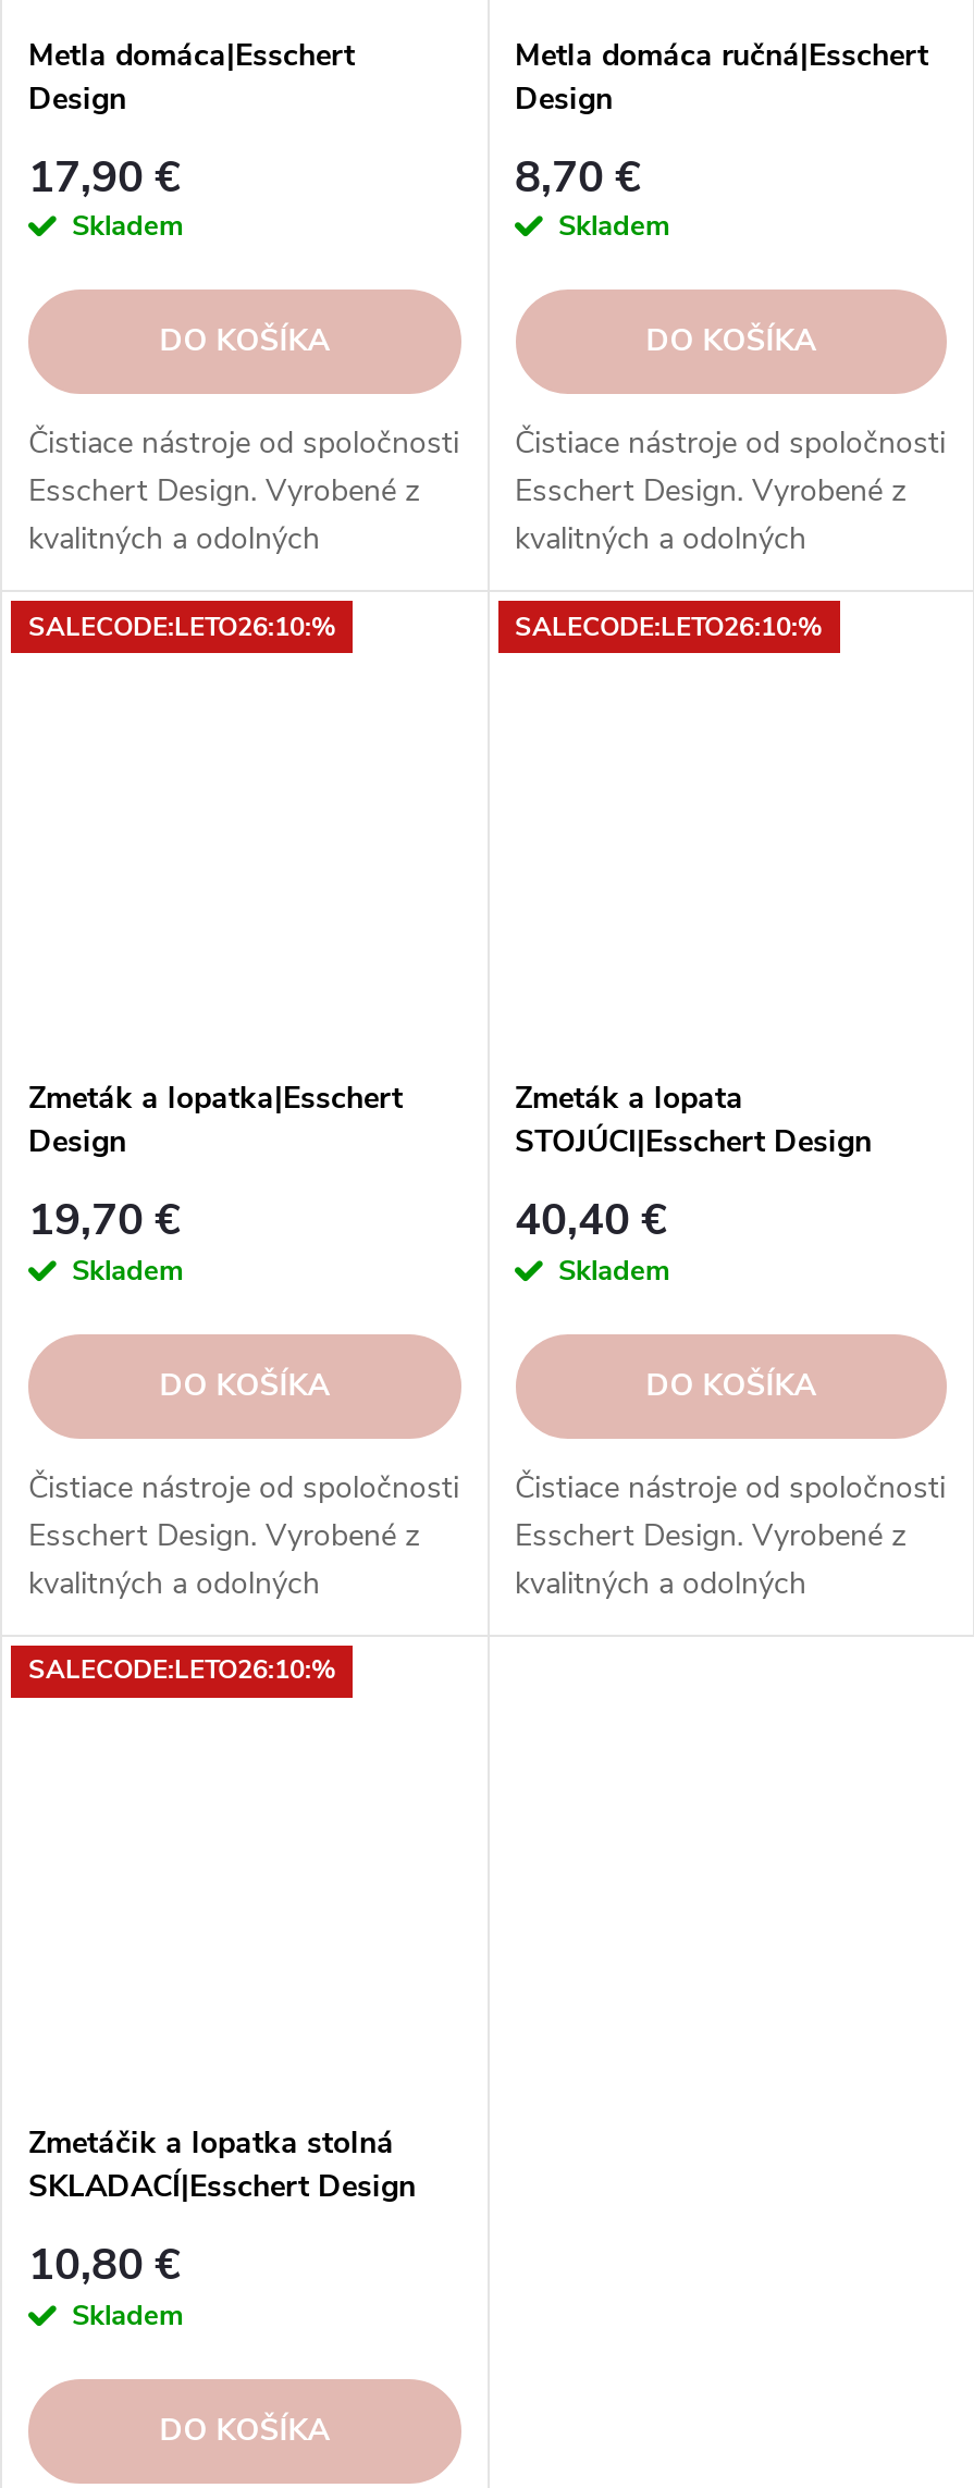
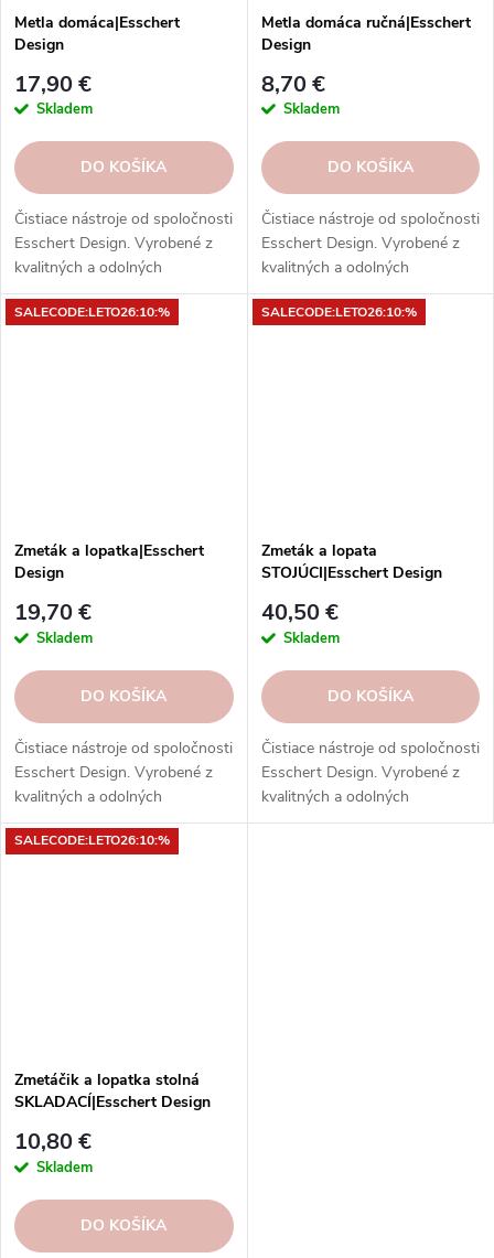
[515,1191,667,1250] 40,40 € -> [261,598,338,628] 40,50 €

